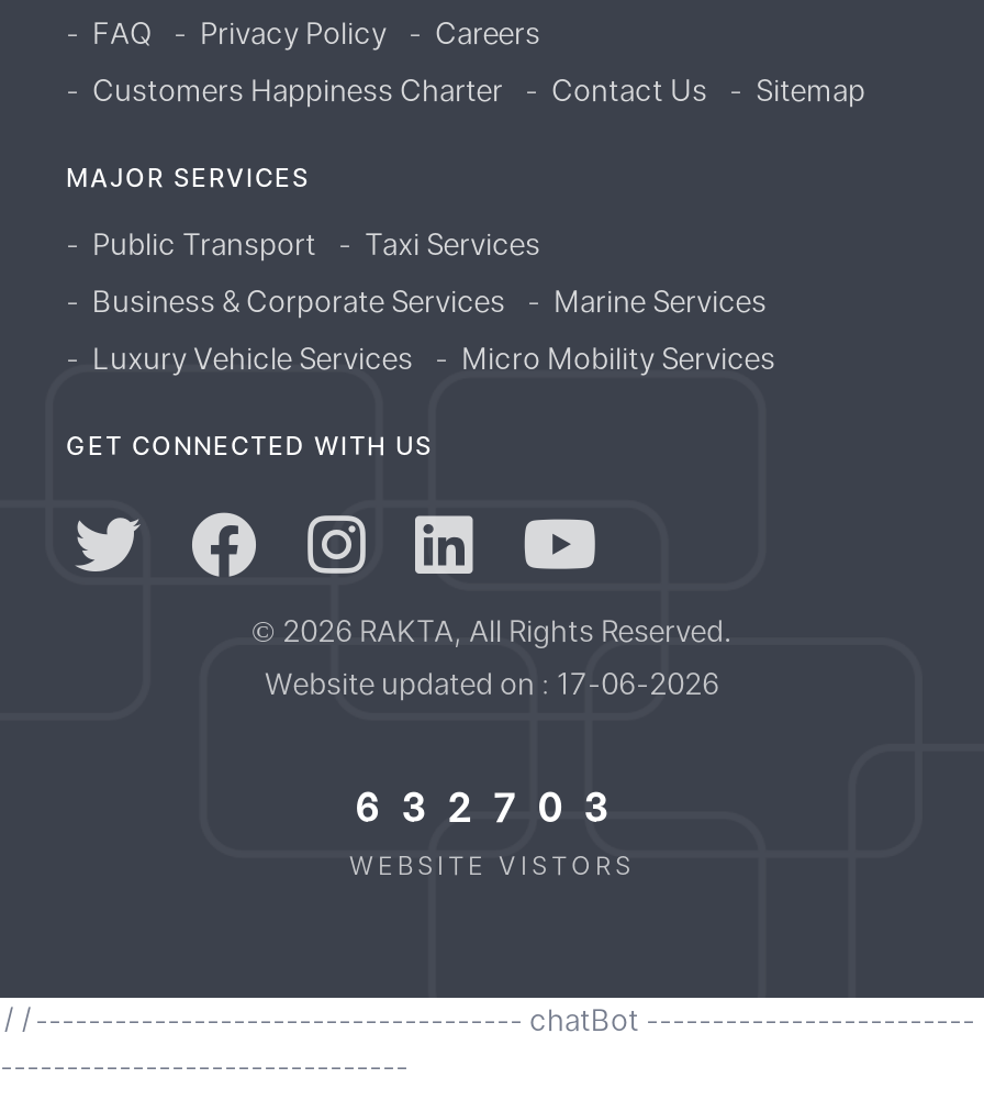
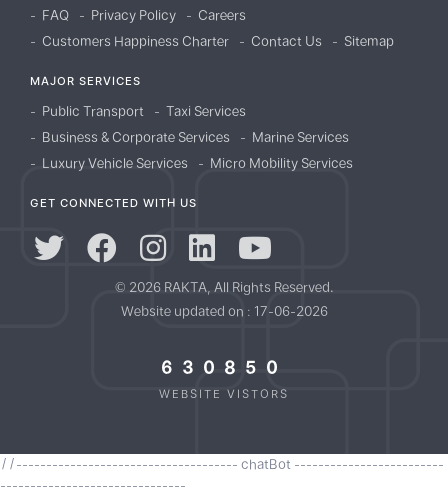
[355,777,629,838] 632703 -> [161,353,287,381] 630850

